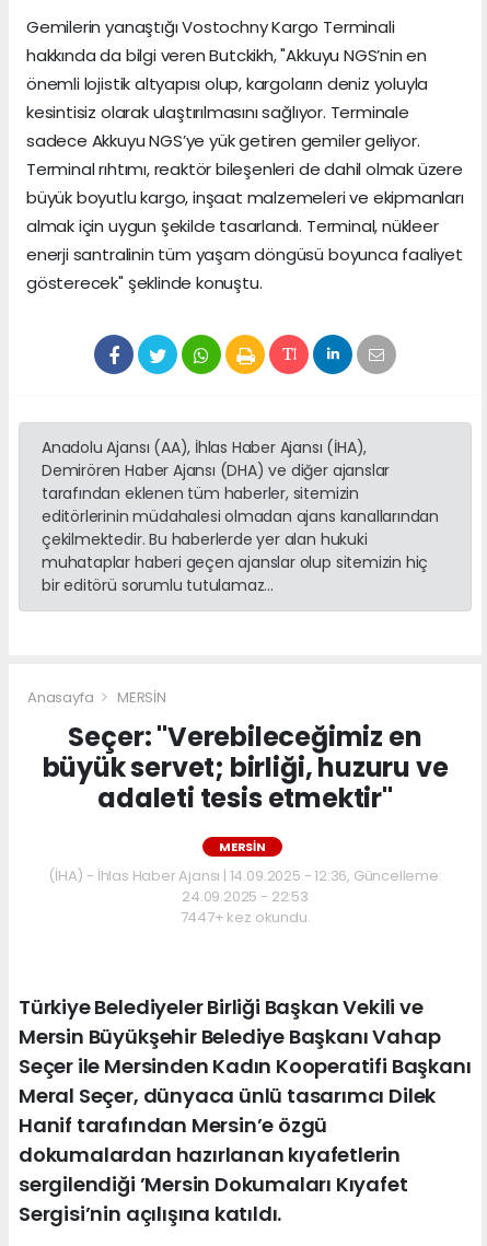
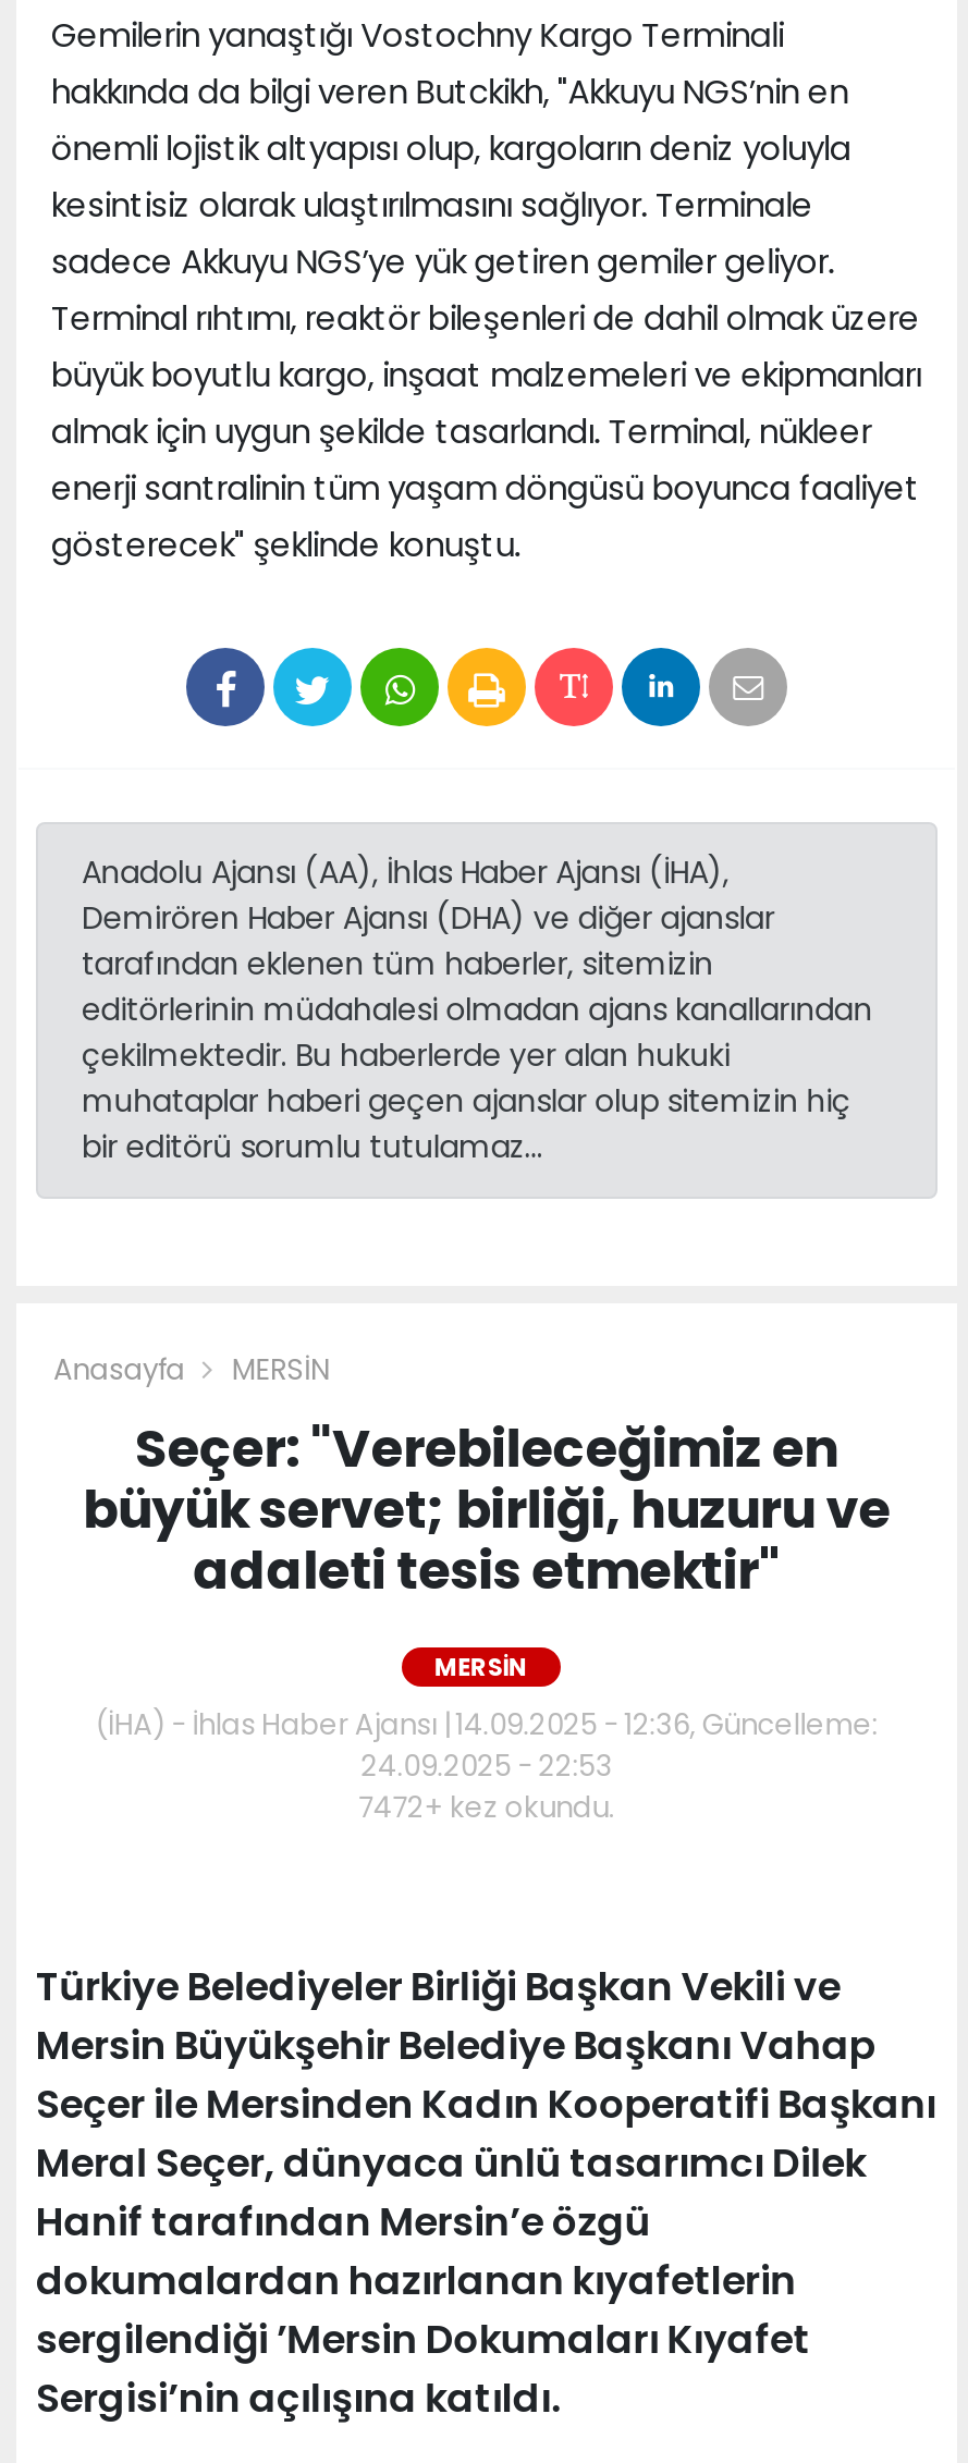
[180,907,310,928] 7447+ kez okundu. -> [358,1788,615,1829] 7472+ kez okundu.

